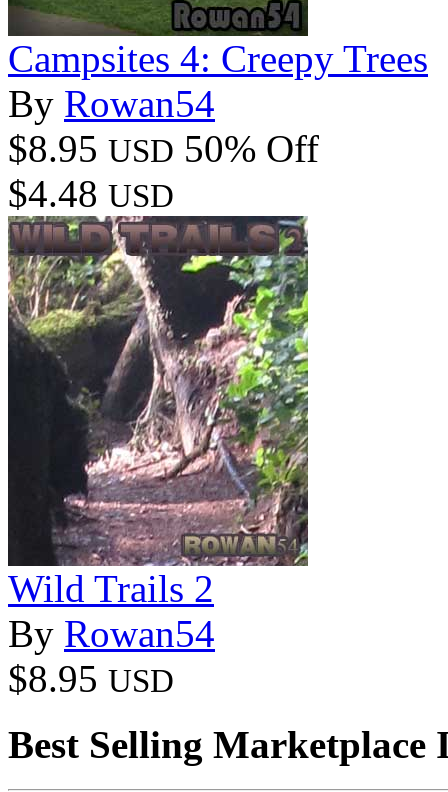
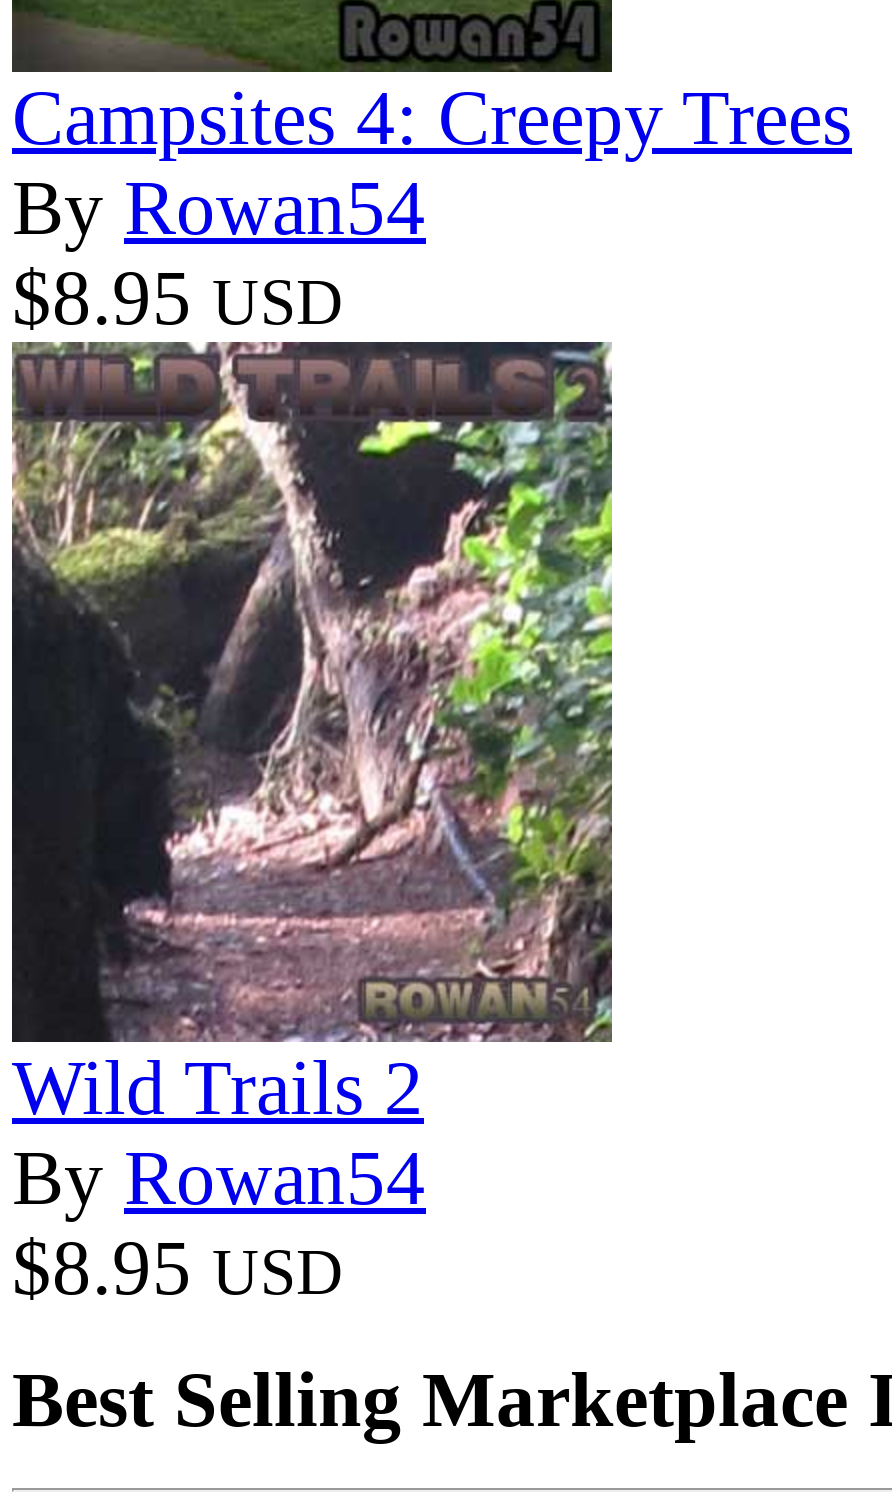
[8,127,319,215] $8.95 USD 50% Off | $4.48 USD -> [12,254,344,340] $8.95 USD

